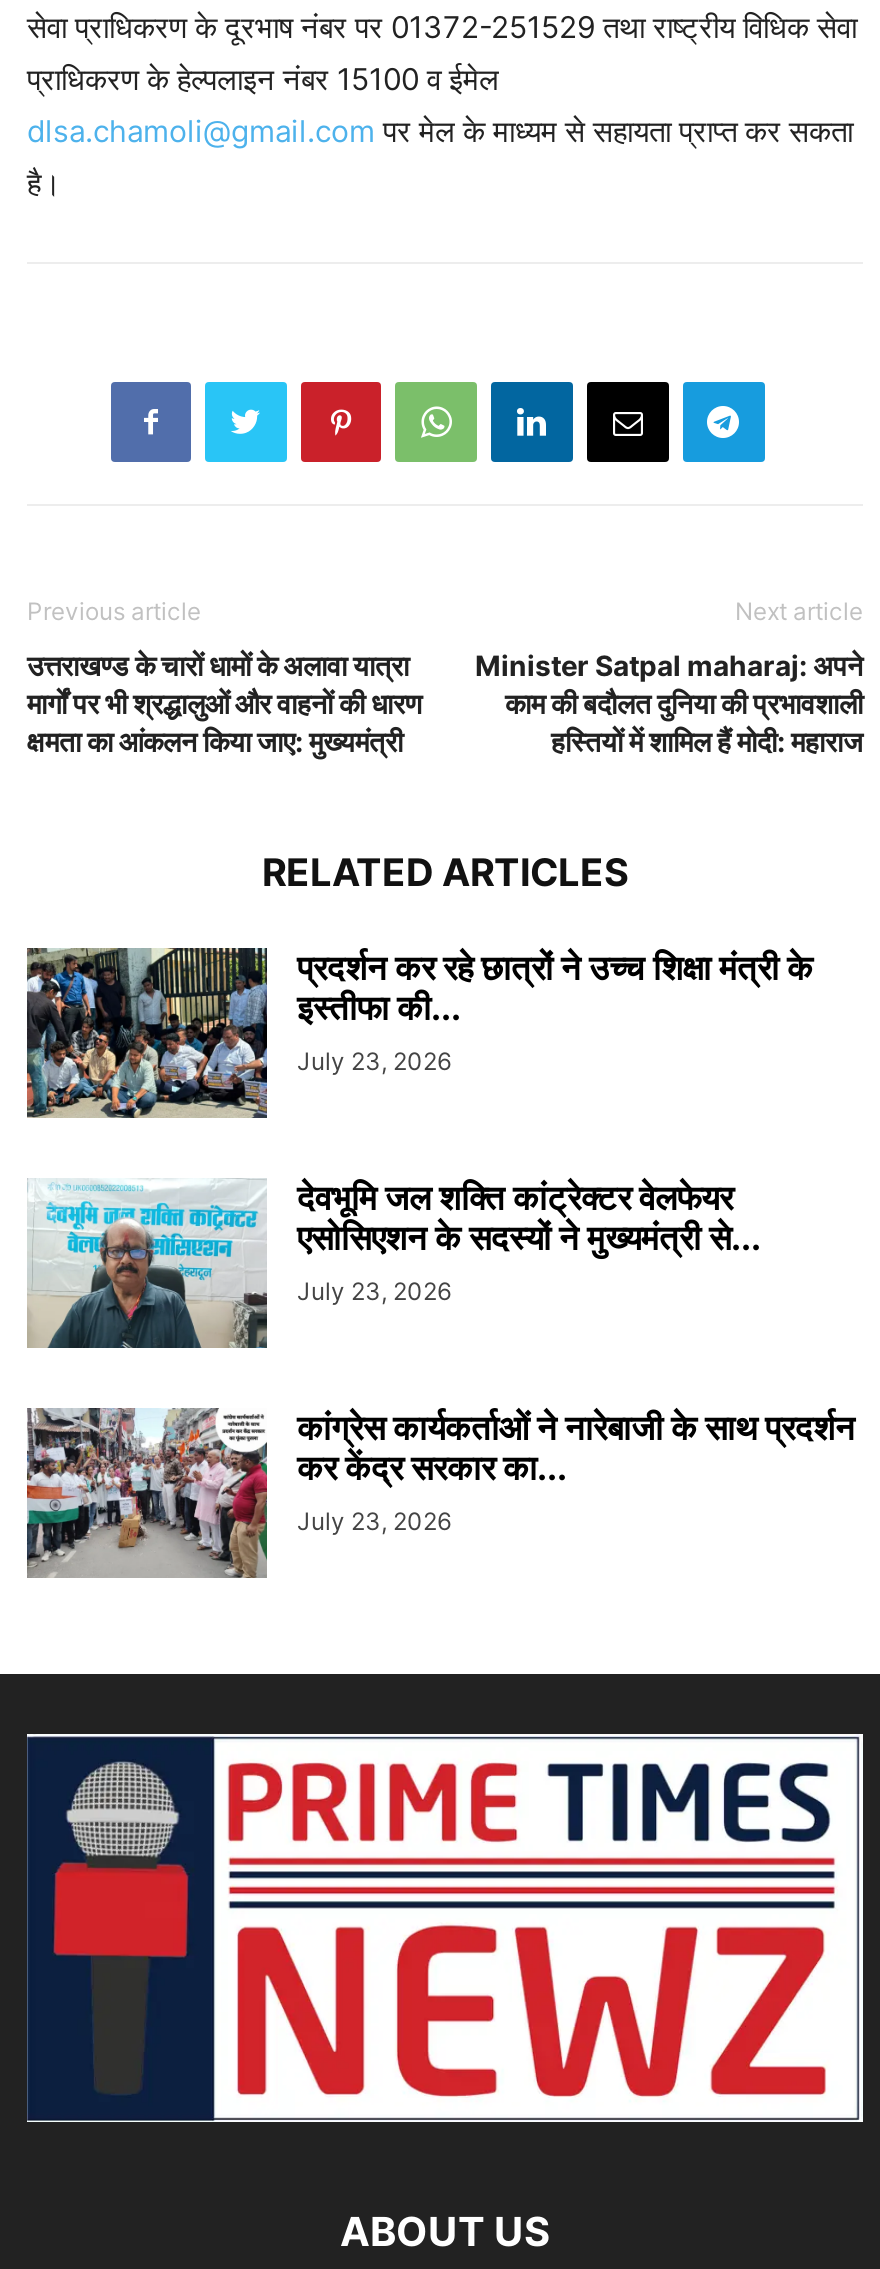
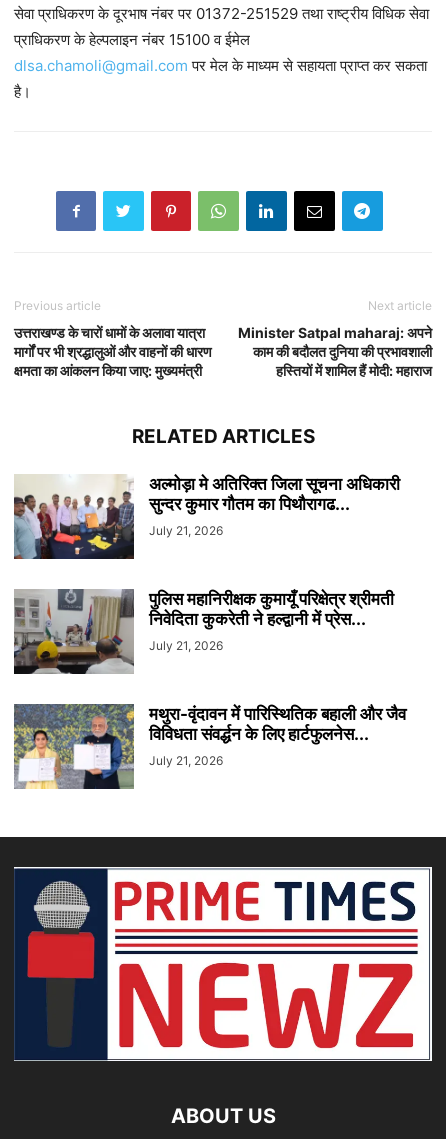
[25,946,813,1120] [image] | प्रदर्शन कर रहे छात्रों ने उच्च शिक्षा मंत्री के | इस्तीफा की... | July 23, 2026 -> [13,474,400,560] [image] | अल्मोड़ा मे अतिरिक्त जिला सूचना अधिकारी | सुन्दर कुमार गौतम का पिथौरागढ... | July 21, 2026
[29,1177,761,1348] [image] | देवभूमि जल शक्ति कांट्रेक्टर वेलफेयर | एसोसिएशन के सदस्यों ने मुख्यमंत्री से... | July 23, 2026 -> [14,588,394,674] [image] | पुलिस महानिरीक्षक कुमायूँ परिक्षेत्र श्रीमती | निवेदिता कुकरेती ने हल्द्वानी में प्रेस... | July 21, 2026
[27,1407,855,1578] [image] | कांग्रेस कार्यकर्ताओं ने नारेबाजी के साथ प्रदर्शन | कर केंद्र सरकार का... | July 23, 2026 -> [13,703,406,789] [image] | मथुरा-वृंदावन में पारिस्थितिक बहाली और जैव | विविधता संवर्द्धन के लिए हार्टफुलनेस... | July 21, 2026

